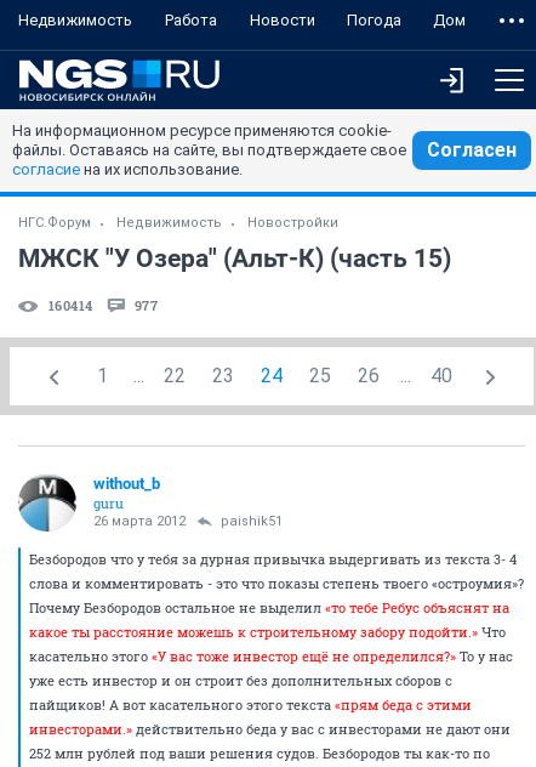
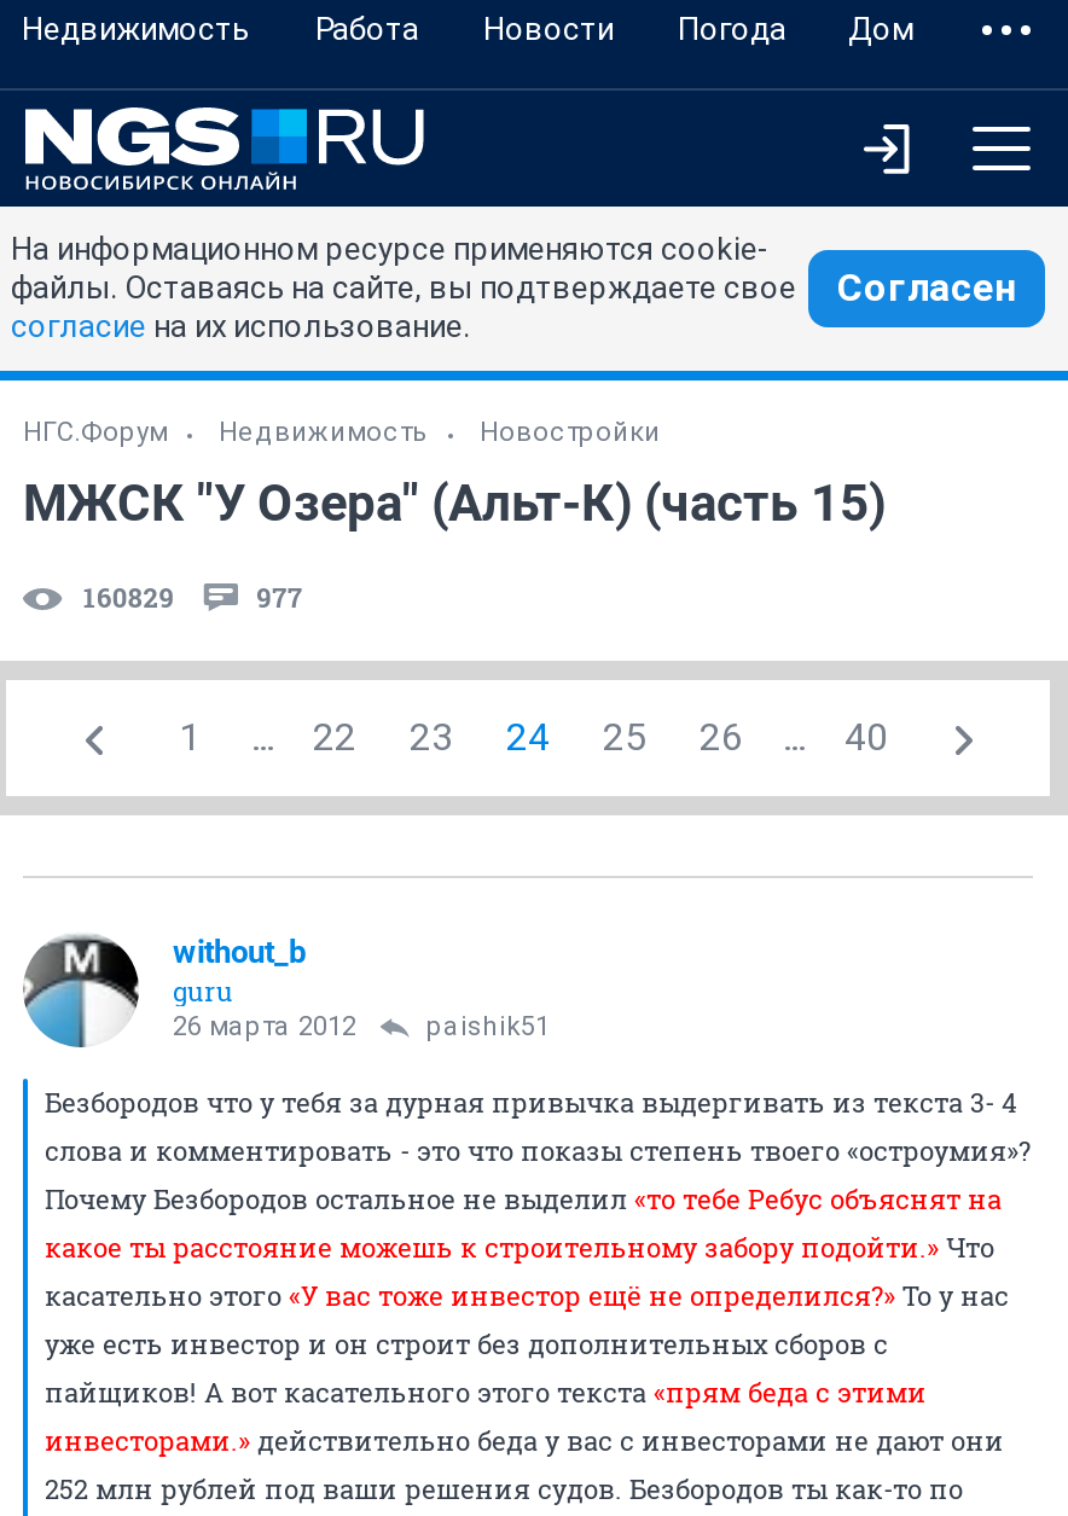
[49,296,93,314] 160414 -> [83,579,174,615] 160829

